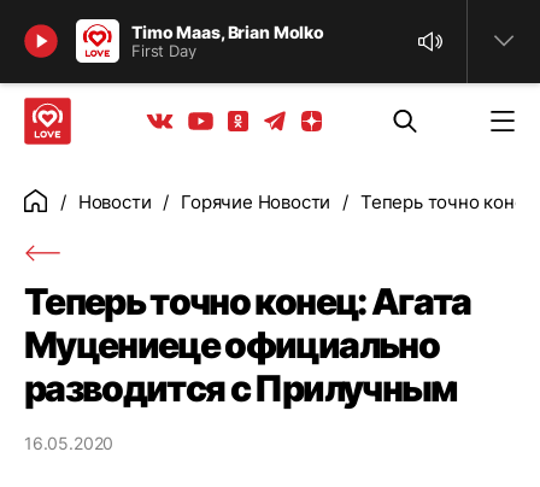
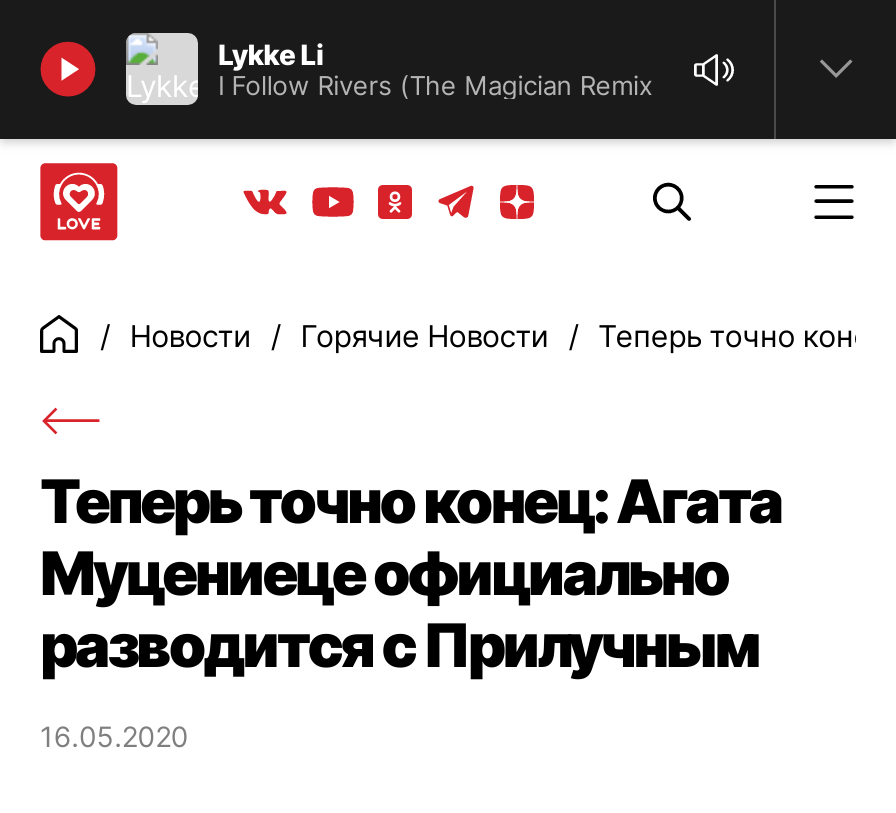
[76,20,324,60] [image] | Timo Maas, Brian Molko | First Day -> [126,33,662,100] [image] | Lykke Li | I Follow Rivers (The Magician Remix)

